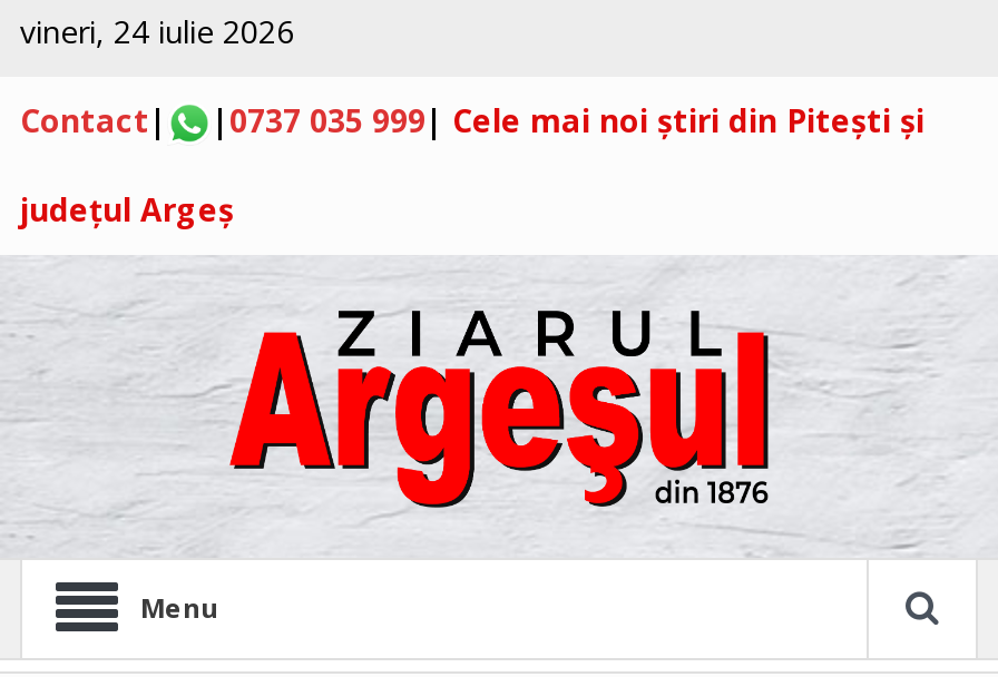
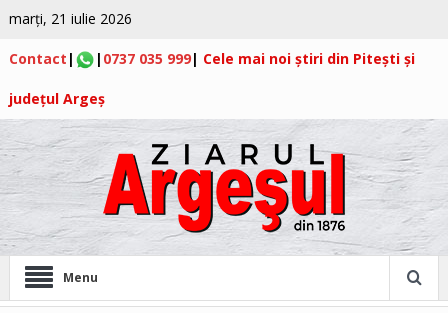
[20,10,294,52] vineri, 24 iulie 2026 -> [9,9,132,28] marți, 21 iulie 2026

